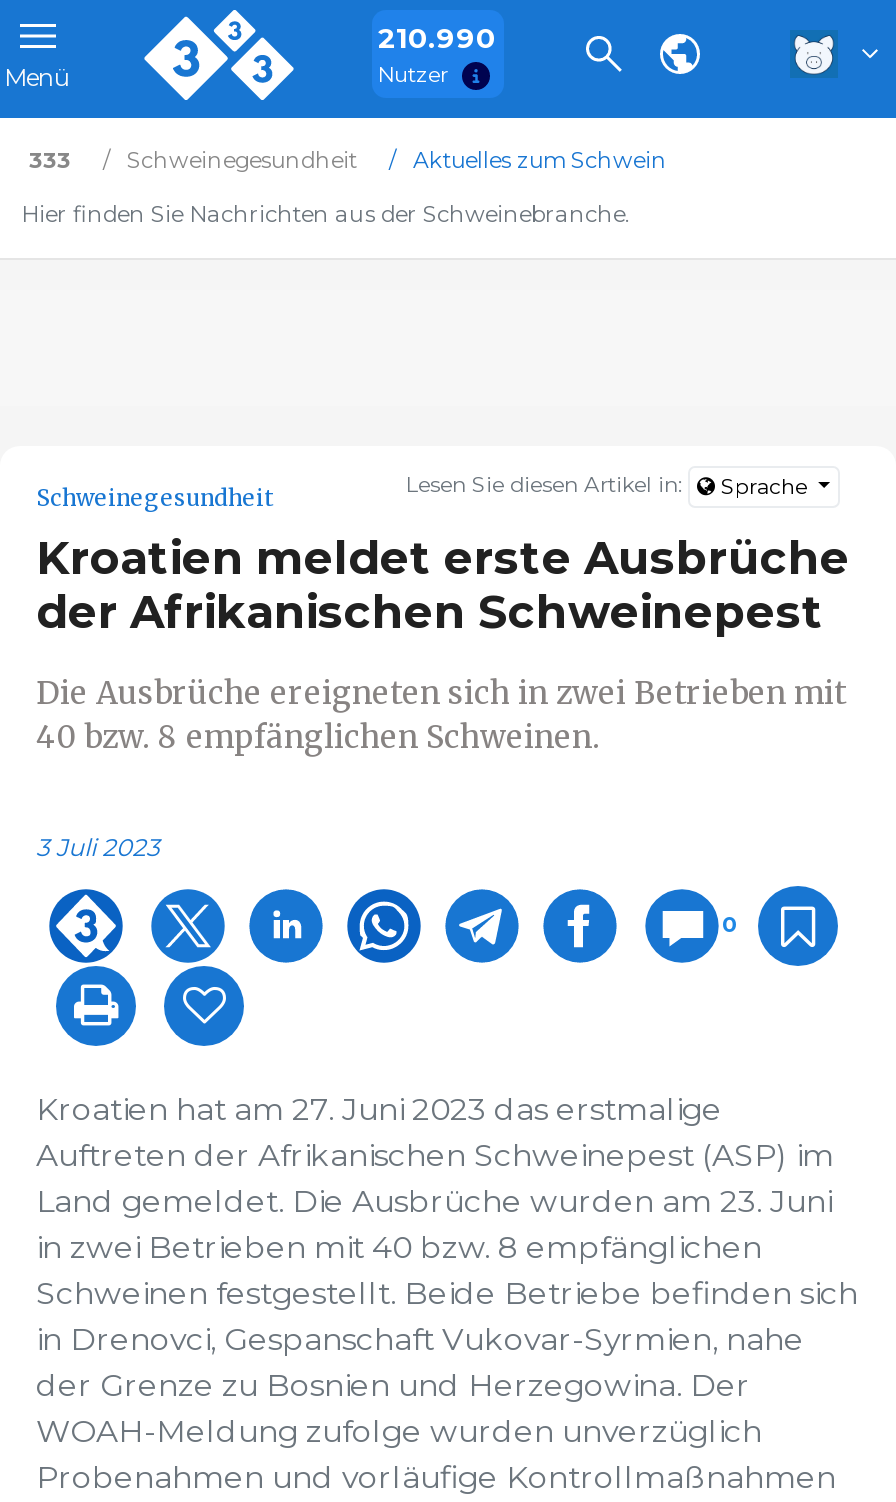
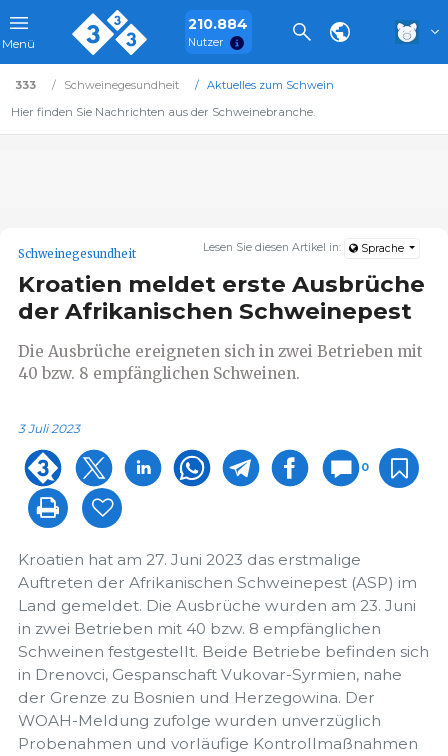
[378,19,496,55] 210.990 -> [188,14,248,32] 210.884

